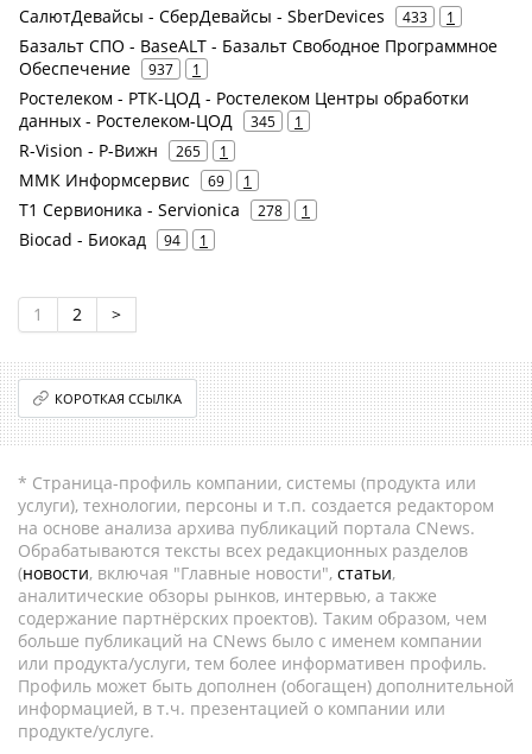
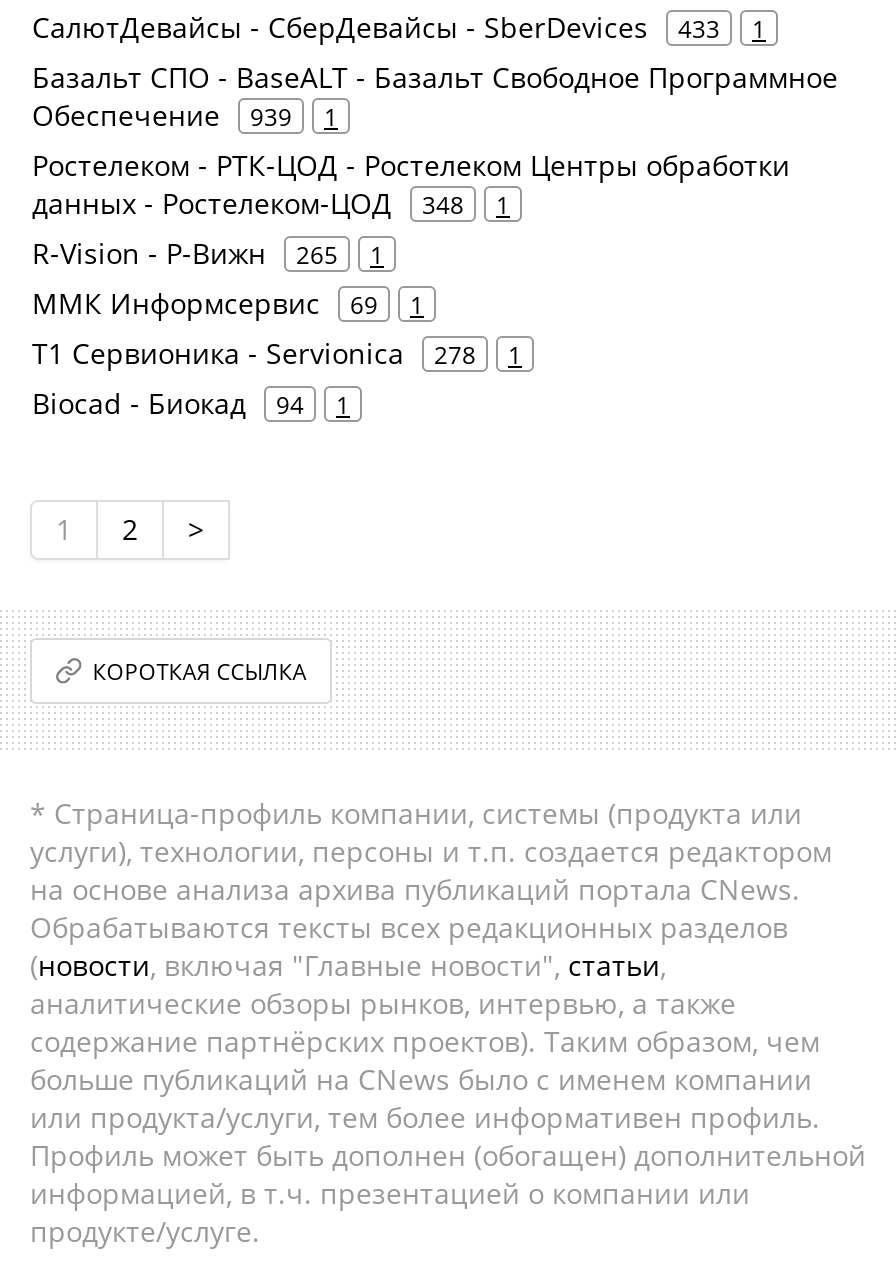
[19,57,201,80] Обеспечение 937 1 -> [32,96,338,134] Обеспечение 939 1
[19,109,303,132] данных - Ростелеком-ЦОД 345 1 -> [32,184,510,222] данных - Ростелеком-ЦОД 348 1

